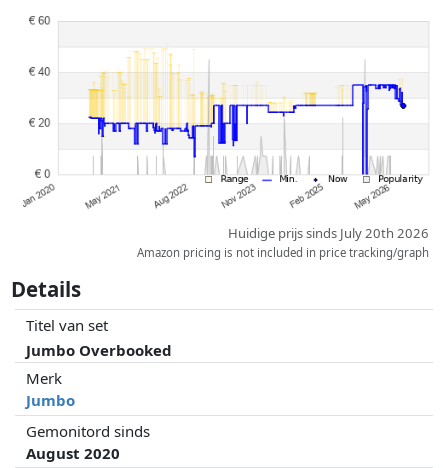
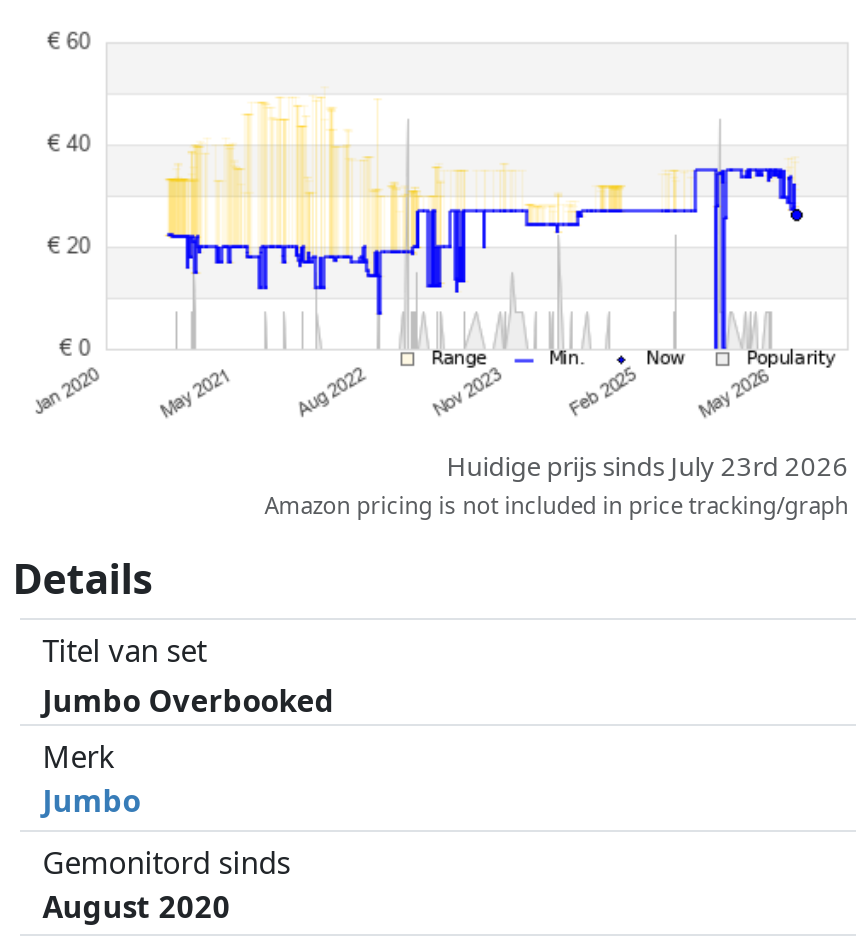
[228,224,429,242] Huidige prijs sinds July 20th 2026 -> [446,448,848,484] Huidige prijs sinds July 23rd 2026

